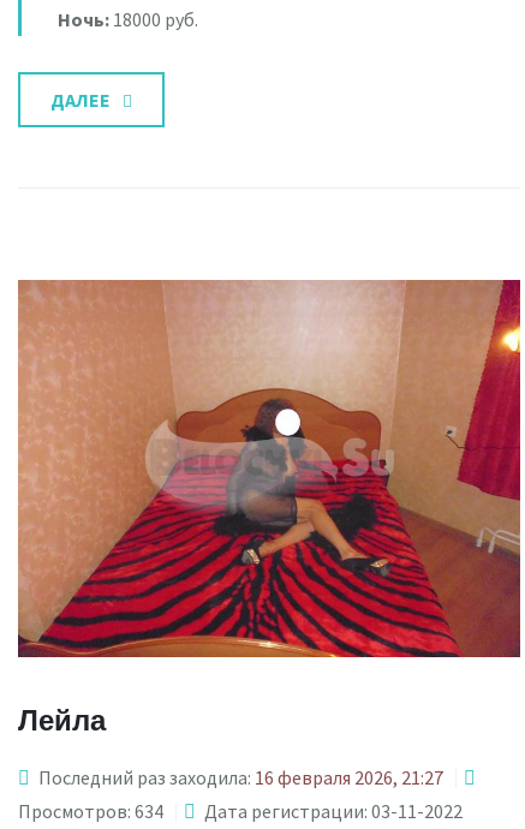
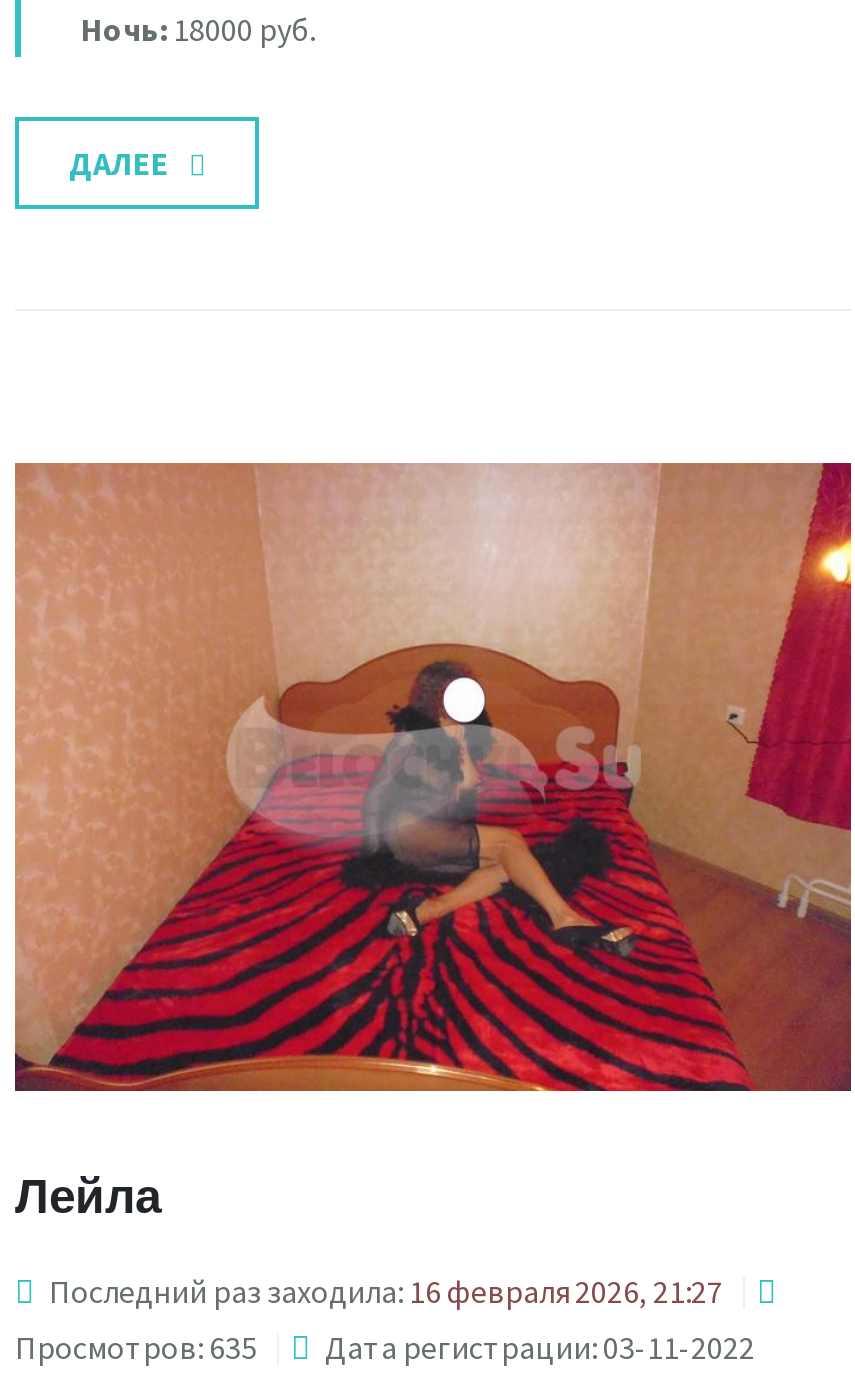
[18,799,463,823] Просмотров: 634 Дата регистрации: 03-11-2022 -> [15,1327,755,1367] Просмотров: 635 Дата регистрации: 03-11-2022

